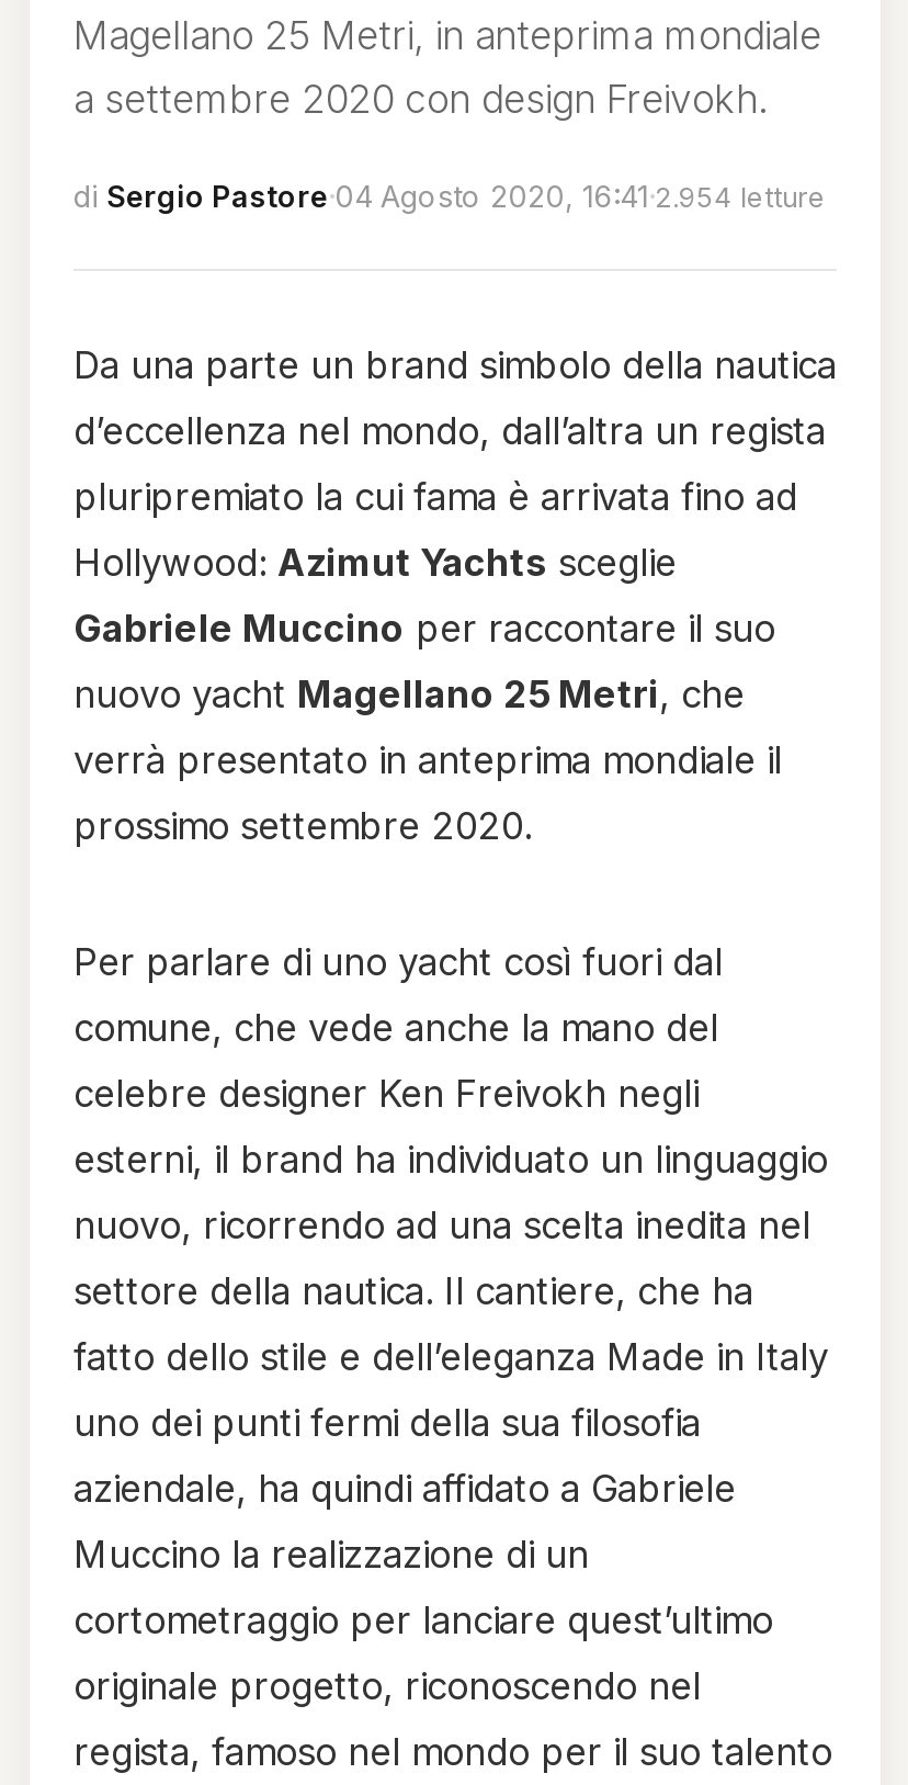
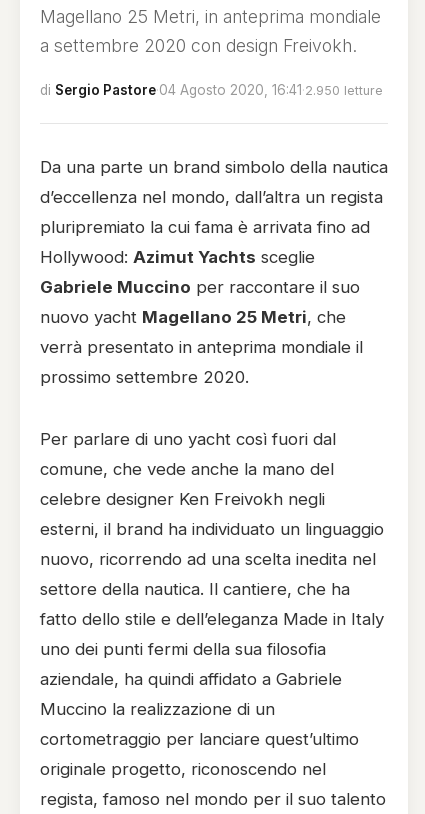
[73,179,826,214] di Sergio Pastore · 04 Agosto 2020, 16:41 · 2.954 letture -> [40,82,383,98] di Sergio Pastore · 04 Agosto 2020, 16:41 · 2.950 letture

